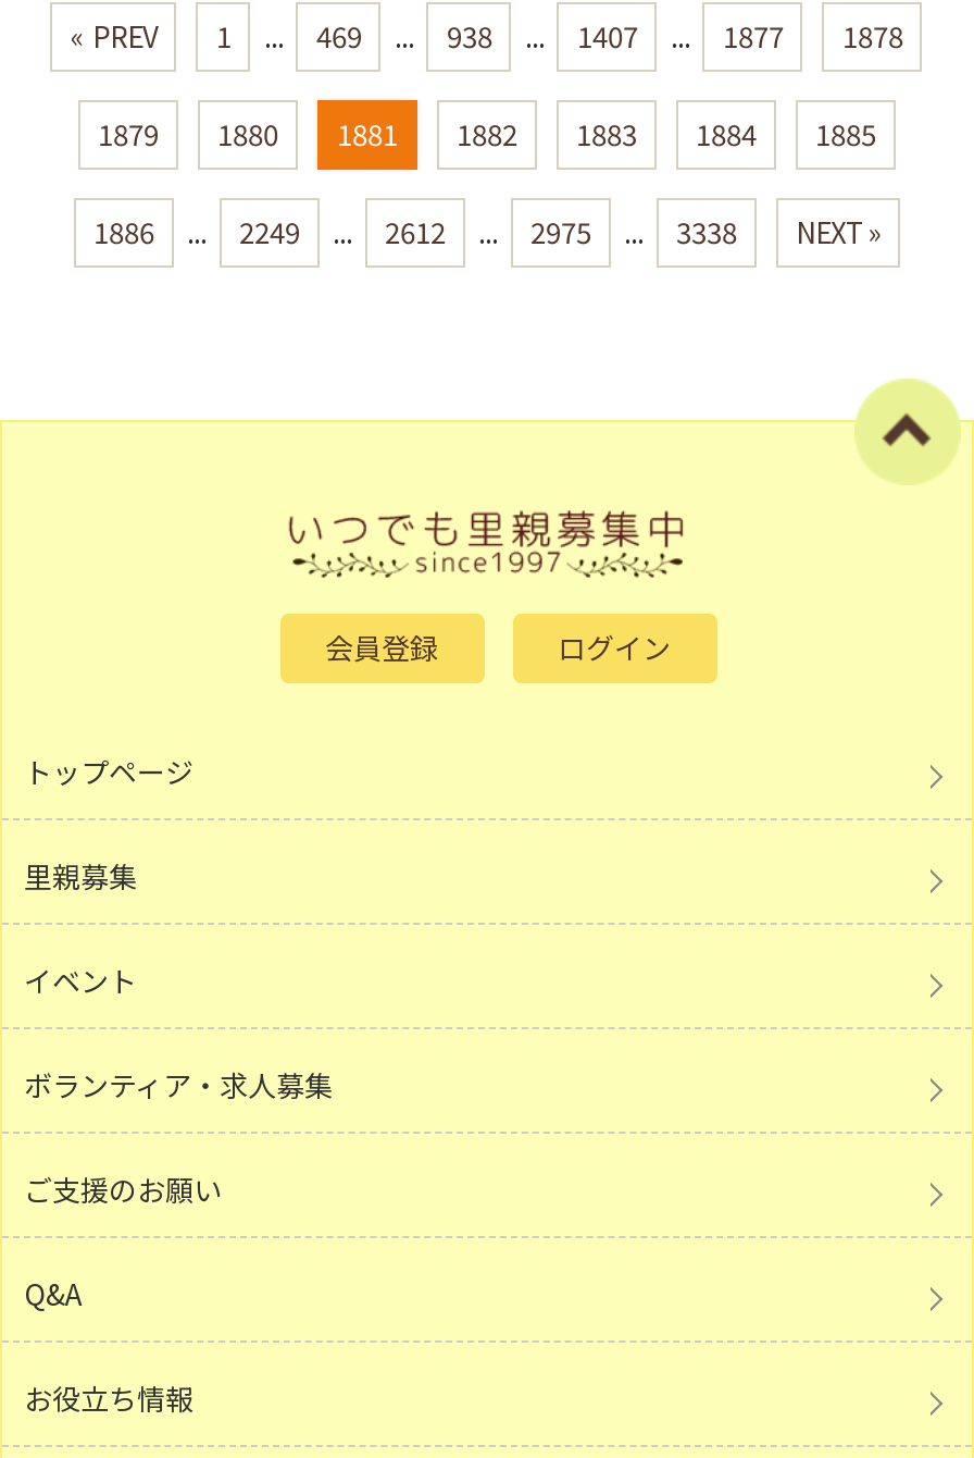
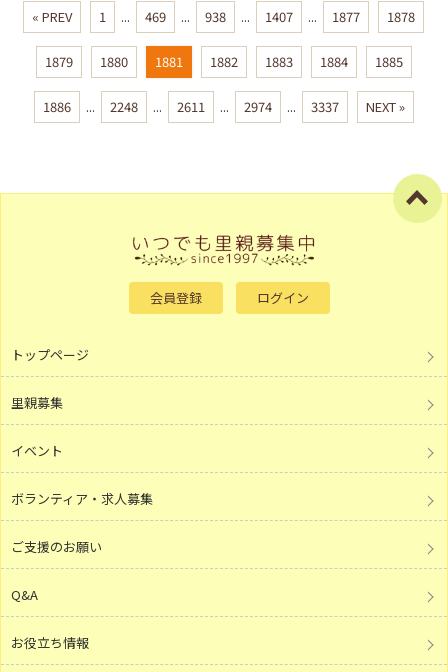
[239,211,300,252] 2249 -> [110,97,138,116] 2248
[385,211,446,252] 2612 -> [177,97,205,116] 2611
[530,211,591,252] 2975 -> [244,97,272,116] 2974
[676,211,737,252] 3338 -> [311,97,339,116] 3337

